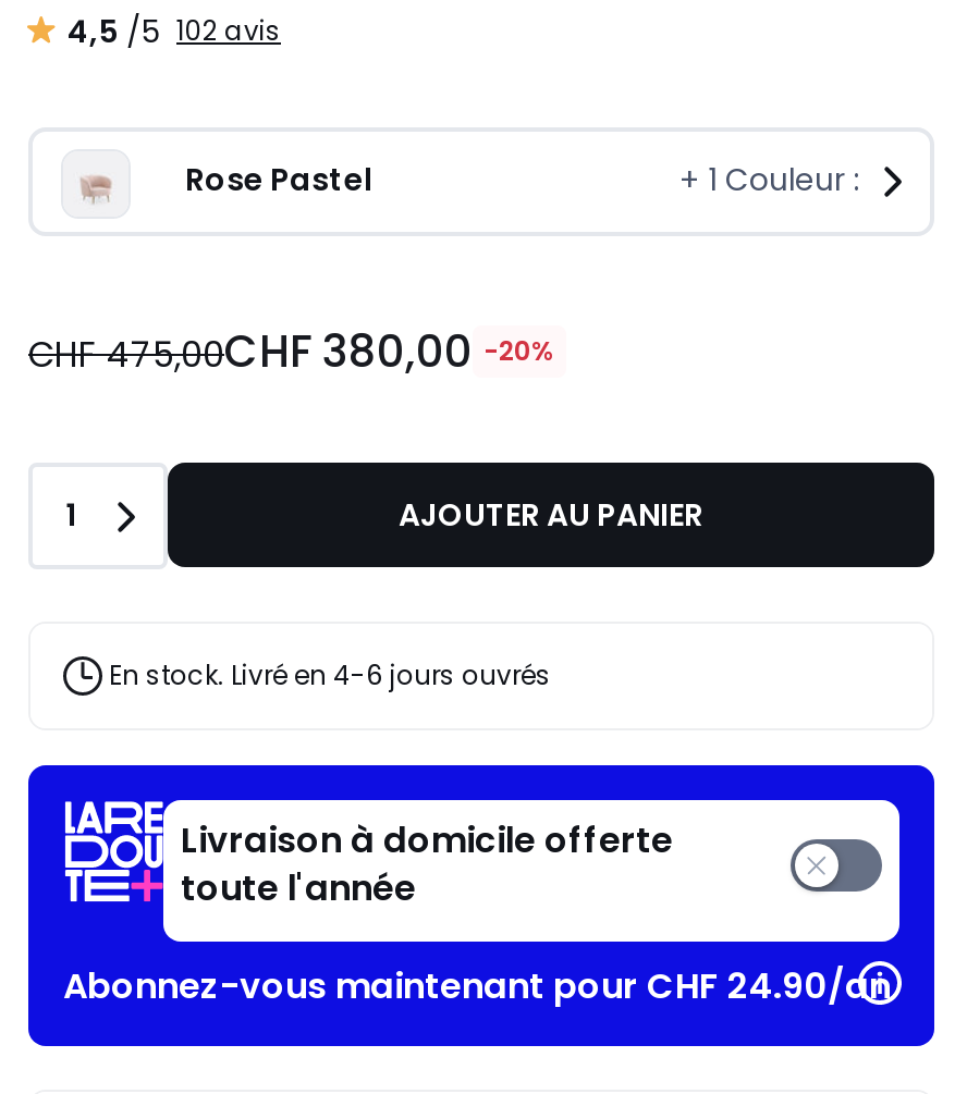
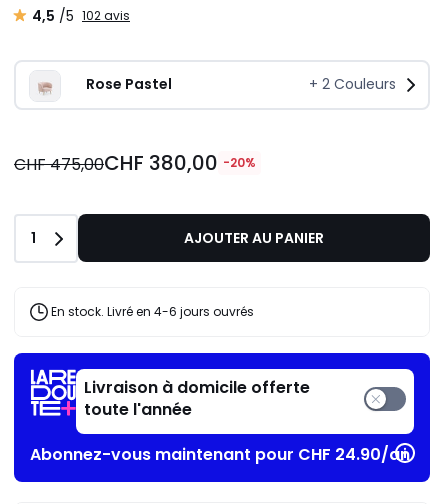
[679,158,860,202] + 1 Couleur : -> [309,74,396,94] + 2 Couleurs

